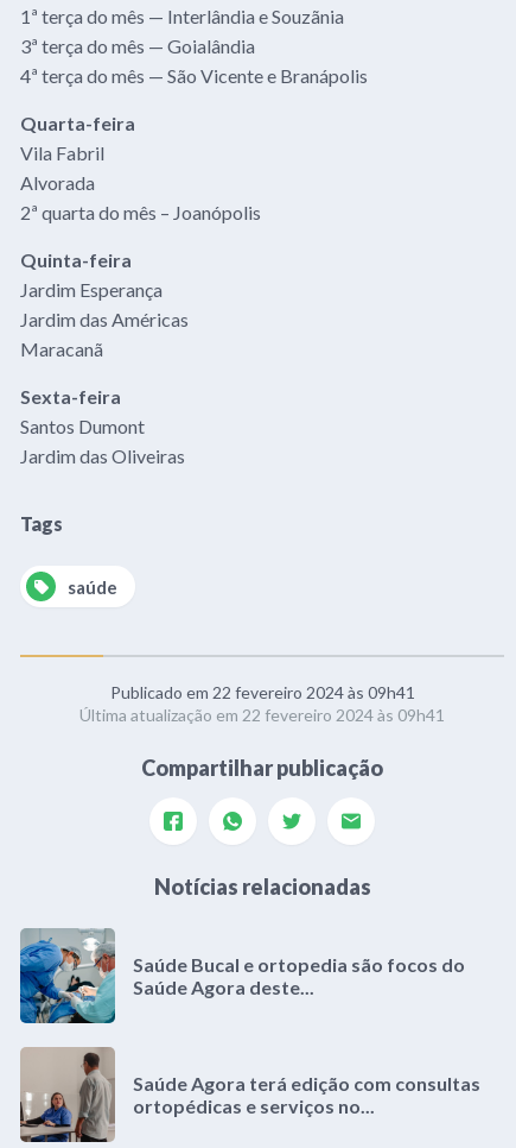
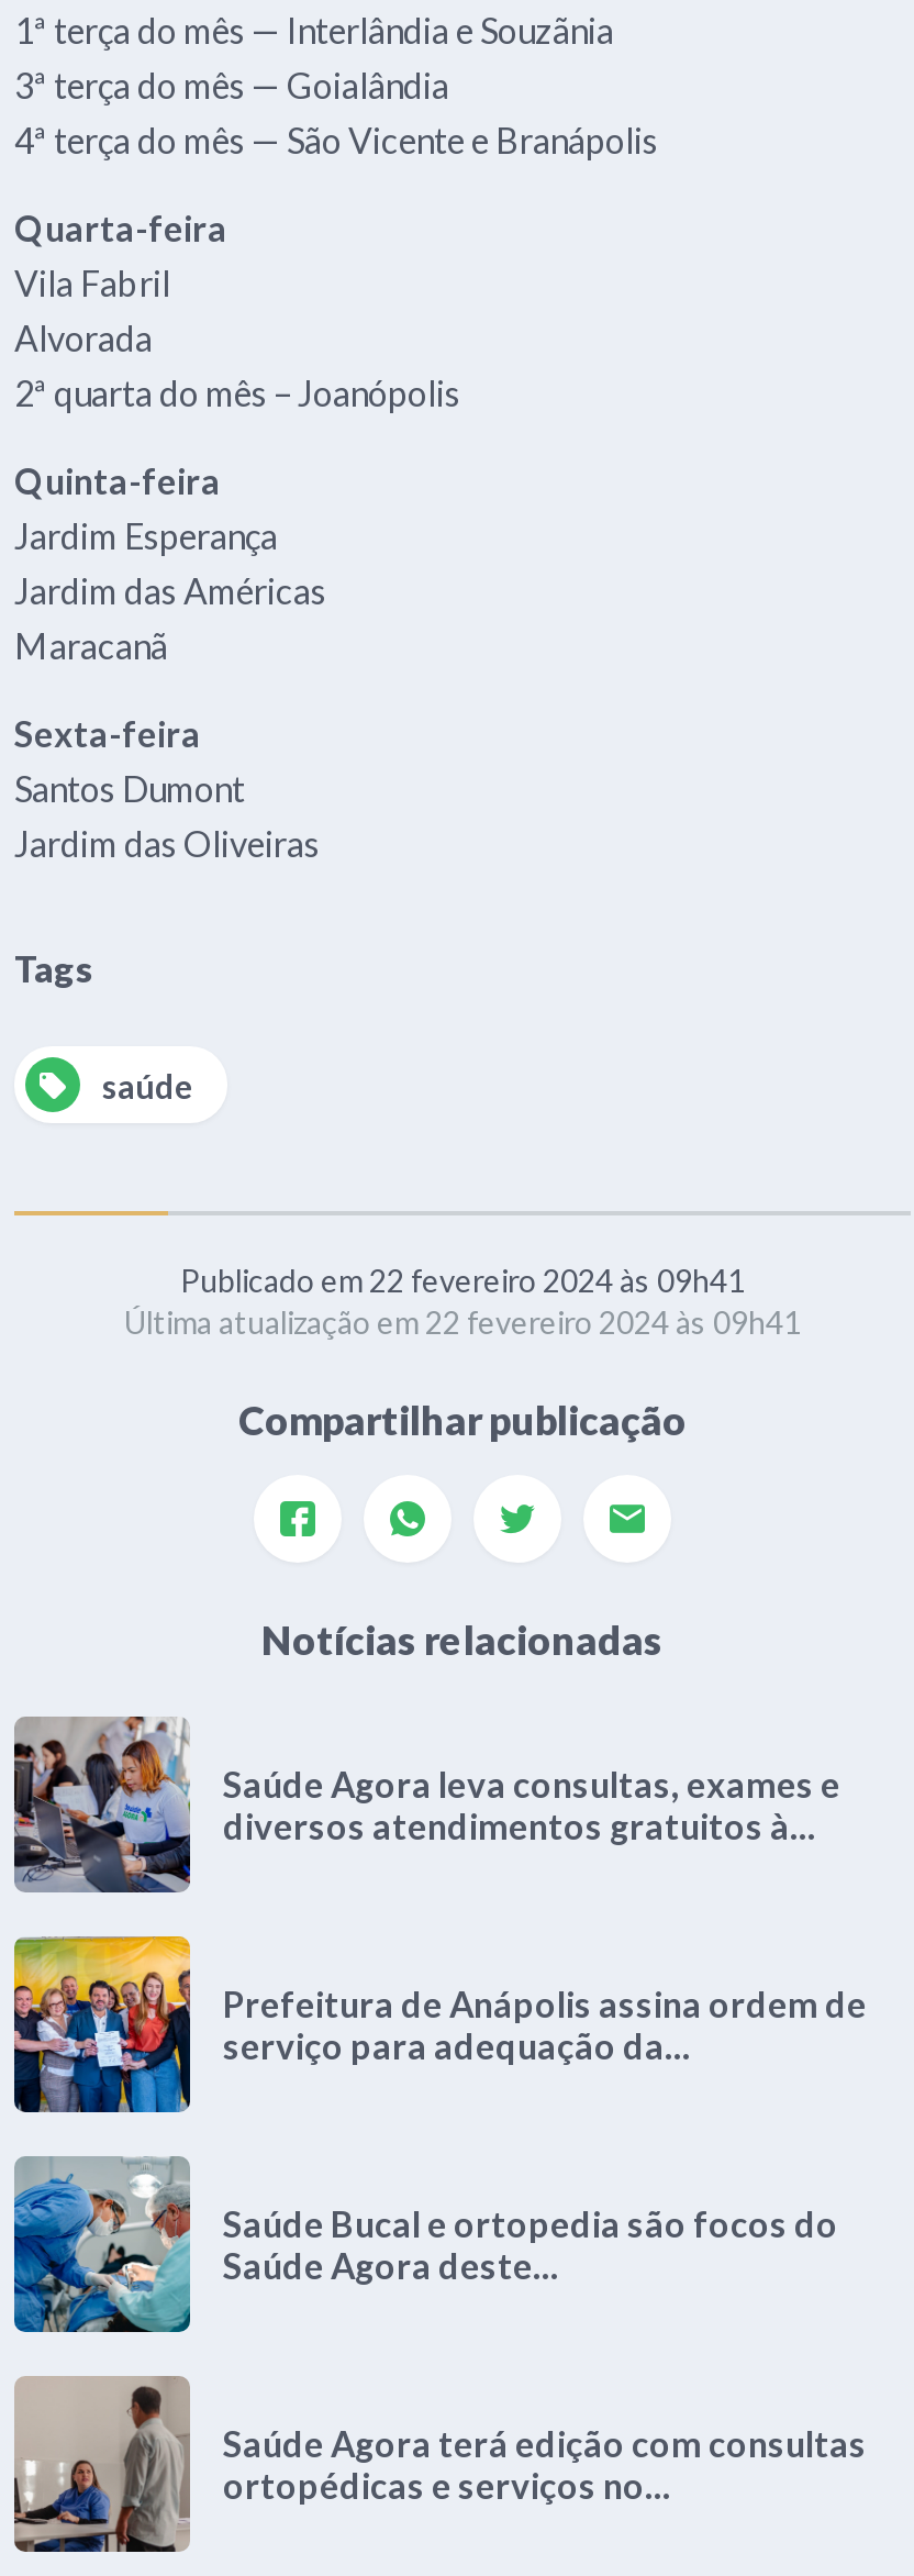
none -> [12,1714,840,1892] [image] | Saúde Agora leva consultas, exames e | diversos atendimentos gratuitos à...
none -> [12,1934,867,2114] [image] | Prefeitura de Anápolis assina ordem de | serviço para adequação da...

